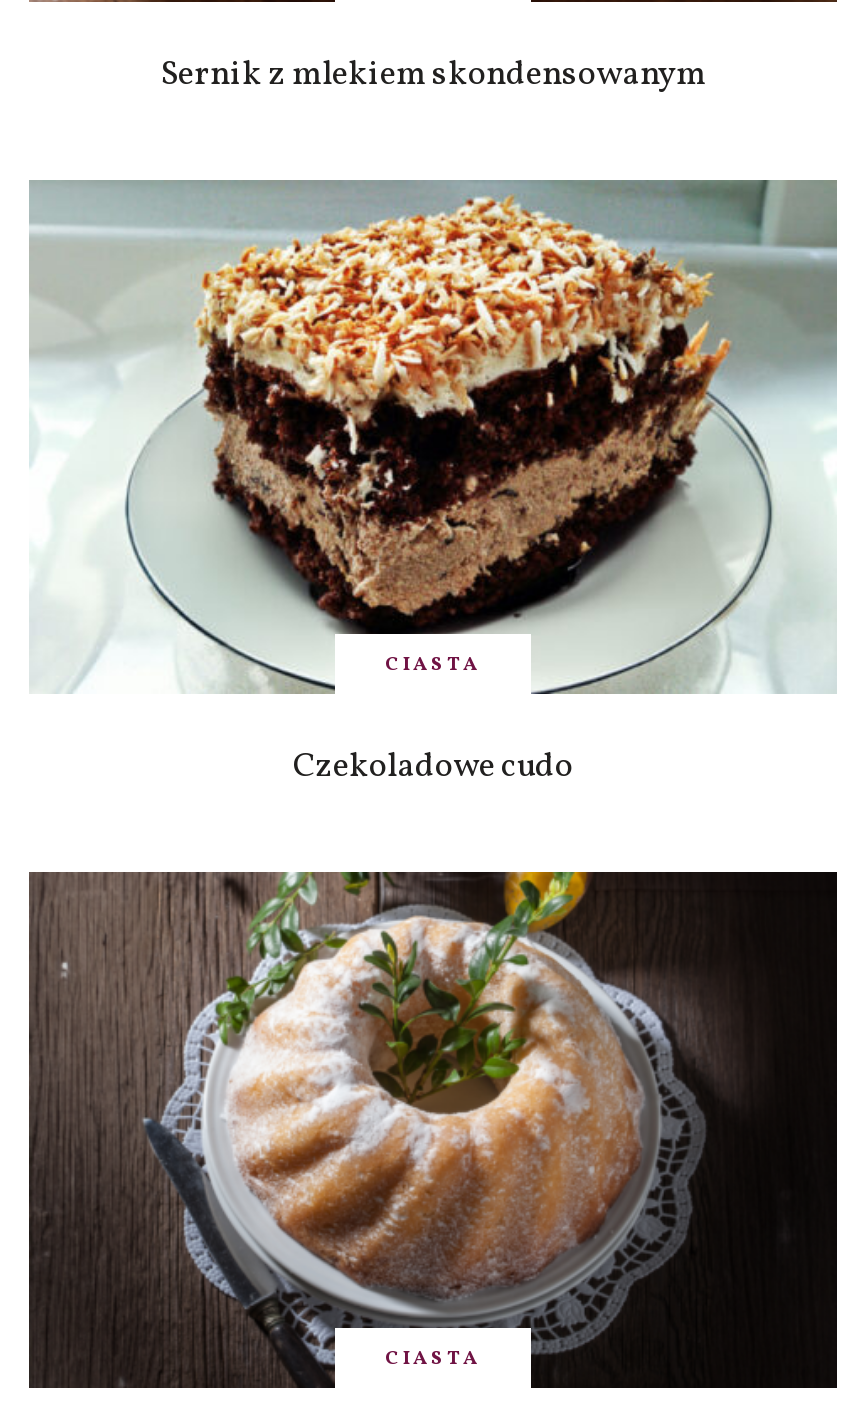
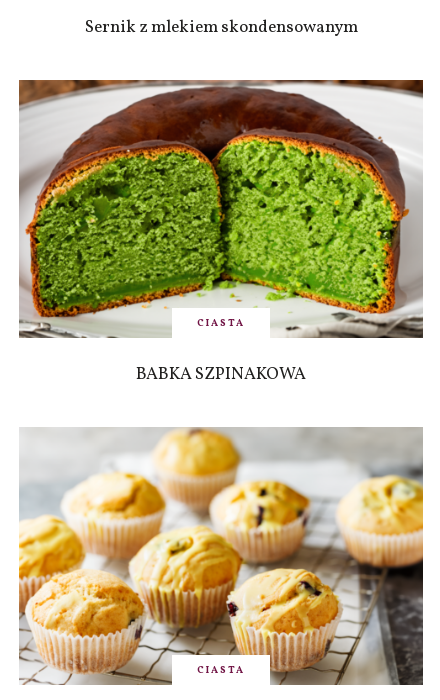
[29,178,837,791] [image] | Czekoladowe cudo -> [18,79,424,386] [image] | BABKA SZPINAKOWA
[27,870,839,1390] [image] -> [18,427,424,686] [image]

